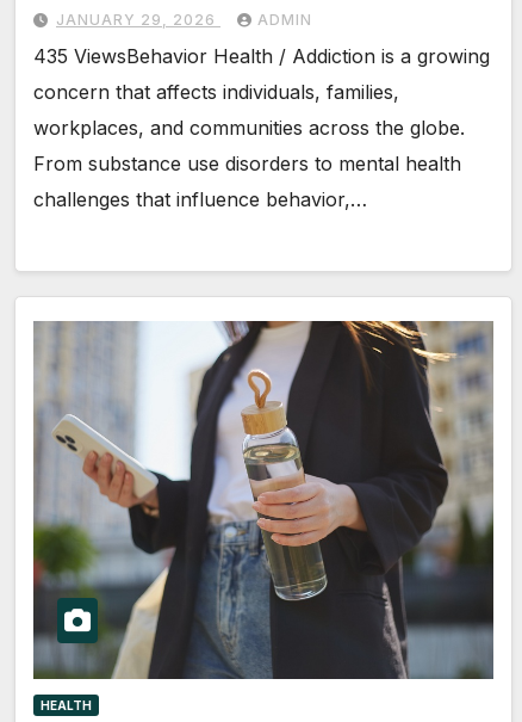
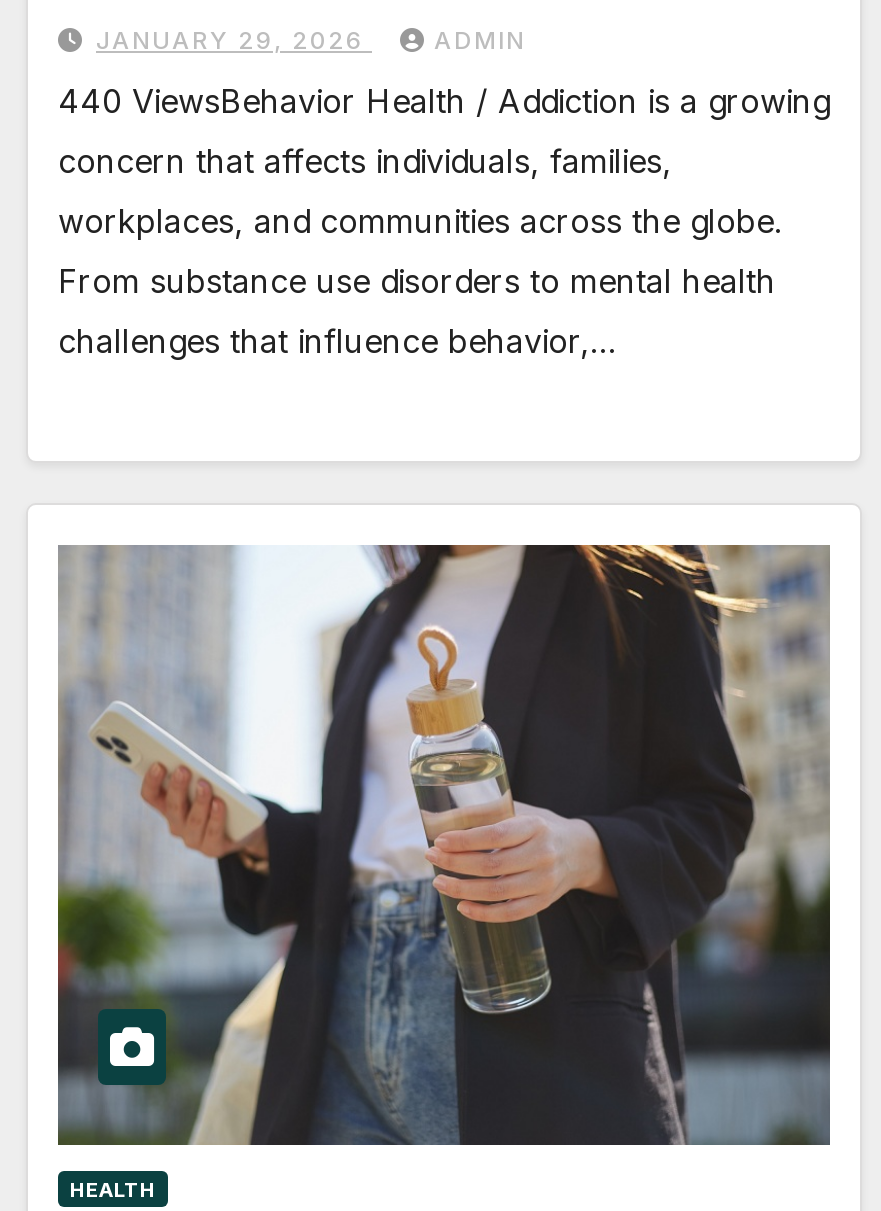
[33,44,490,68] 435 ViewsBehavior Health / Addiction is a growing -> [58,80,830,120] 440 ViewsBehavior Health / Addiction is a growing

